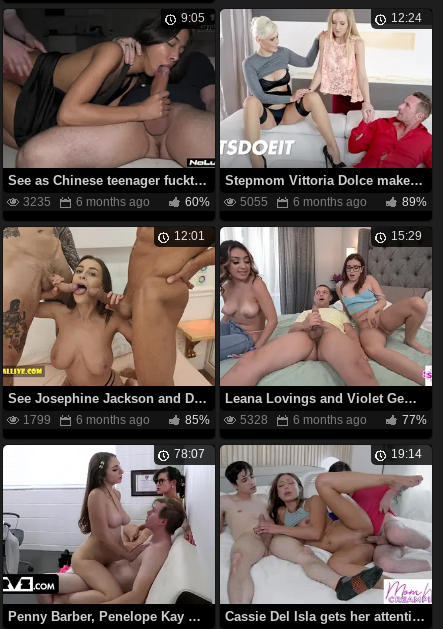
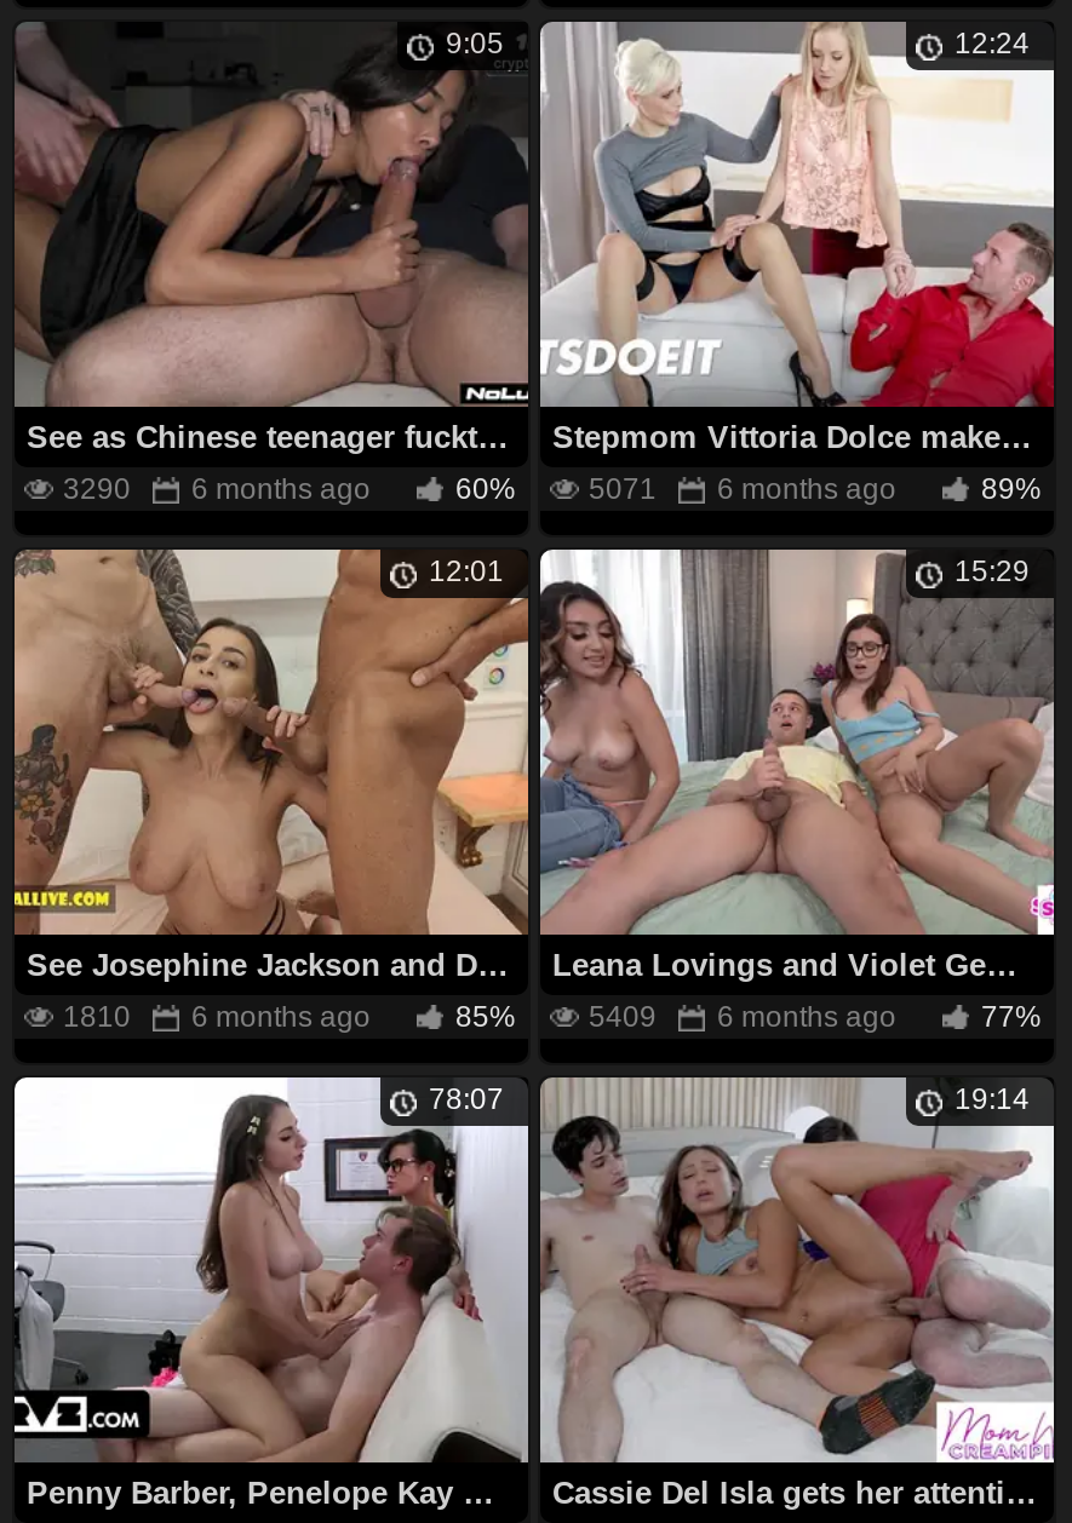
[23,195,150,209] 3235 6 months ago -> [63,471,371,505] 3290 6 months ago
[240,195,367,209] 5055 6 months ago -> [589,471,896,505] 5071 6 months ago
[23,413,150,427] 1799 6 months ago -> [63,999,371,1033] 1810 6 months ago
[240,413,367,427] 5328 6 months ago -> [589,999,896,1033] 5409 6 months ago

